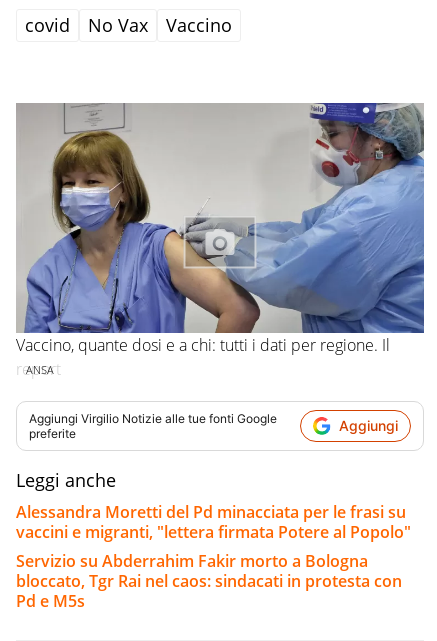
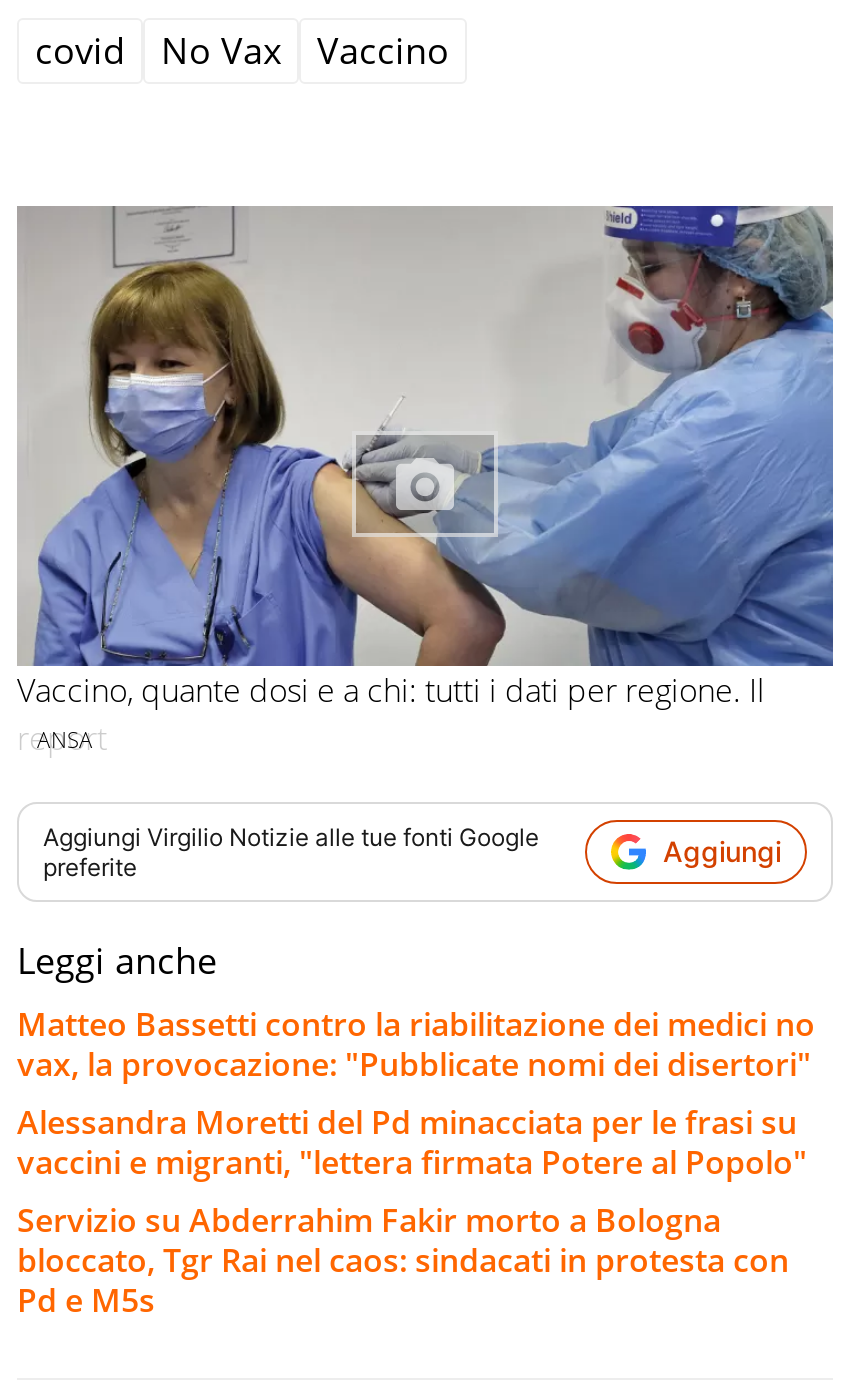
none -> [17,1001,815,1085] Matteo Bassetti contro la riabilitazione dei medici no | vax, la provocazione: "Pubblicate nomi dei disertori"

